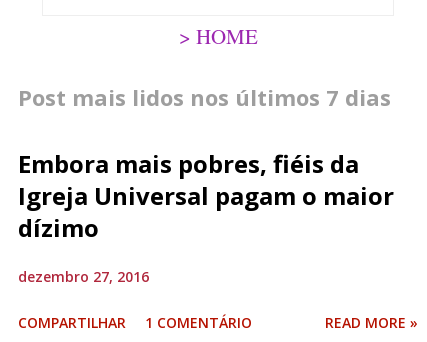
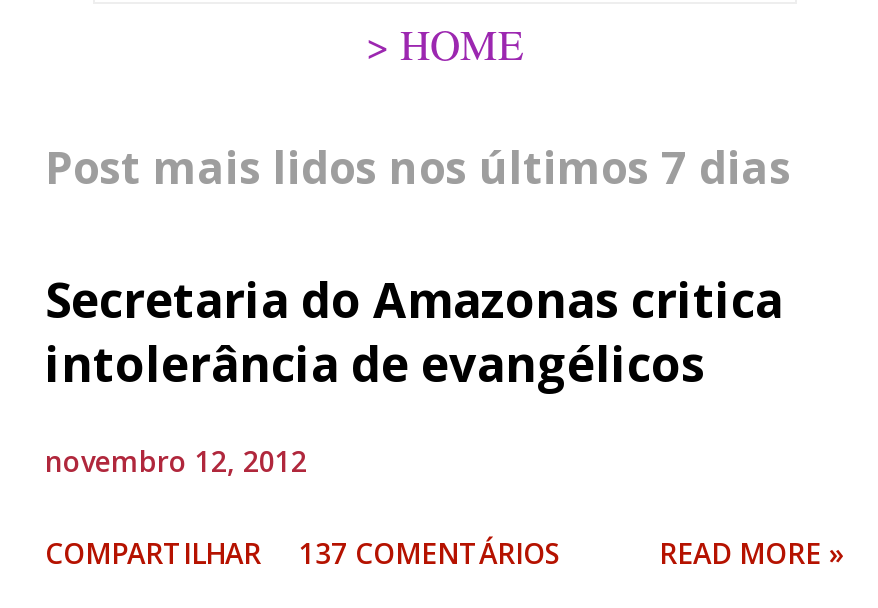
[18,147,394,244] Embora mais pobres, fiéis da | Igreja Universal pagam o maior | dízimo -> [45,266,783,396] Secretaria do Amazonas critica | intolerância de evangélicos
[18,267,149,286] dezembro 27, 2016 -> [45,442,307,480] novembro 12, 2012
[18,313,252,332] COMPARTILHAR 1 COMENTÁRIO -> [45,534,561,572] COMPARTILHAR 137 COMENTÁRIOS

